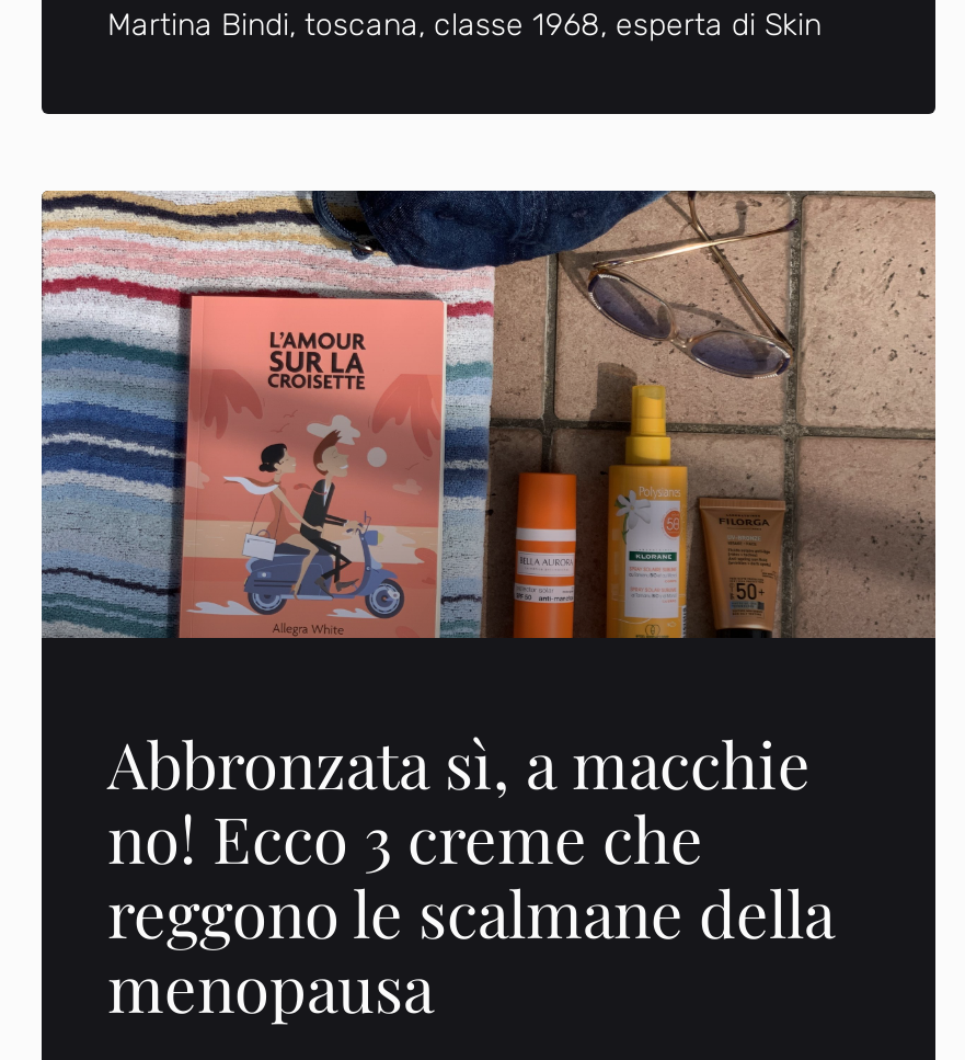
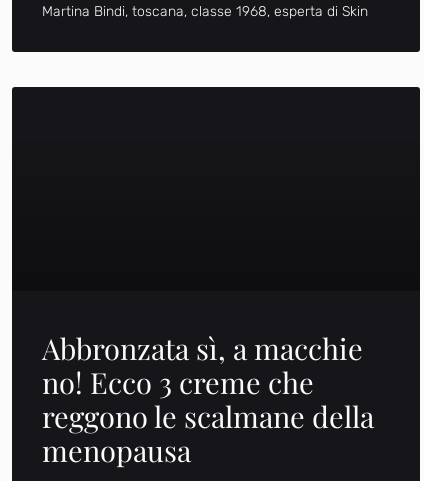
[39,189,938,640] [image] -> none

